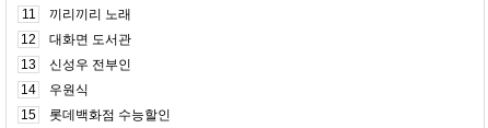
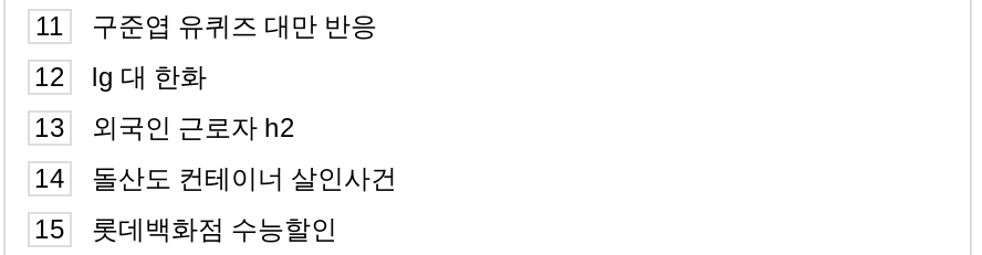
[49,7,131,22] 끼리끼리 노래 -> [92,11,377,42] 구준엽 유퀴즈 대만 반응
[49,32,131,47] 대화면 도서관 -> [92,62,207,93] lg 대 한화
[49,57,131,72] 신성우 전부인 -> [92,113,295,144] 외국인 근로자 h2
[49,82,89,97] 우원식 -> [92,163,397,194] 돌산도 컨테이너 살인사건

